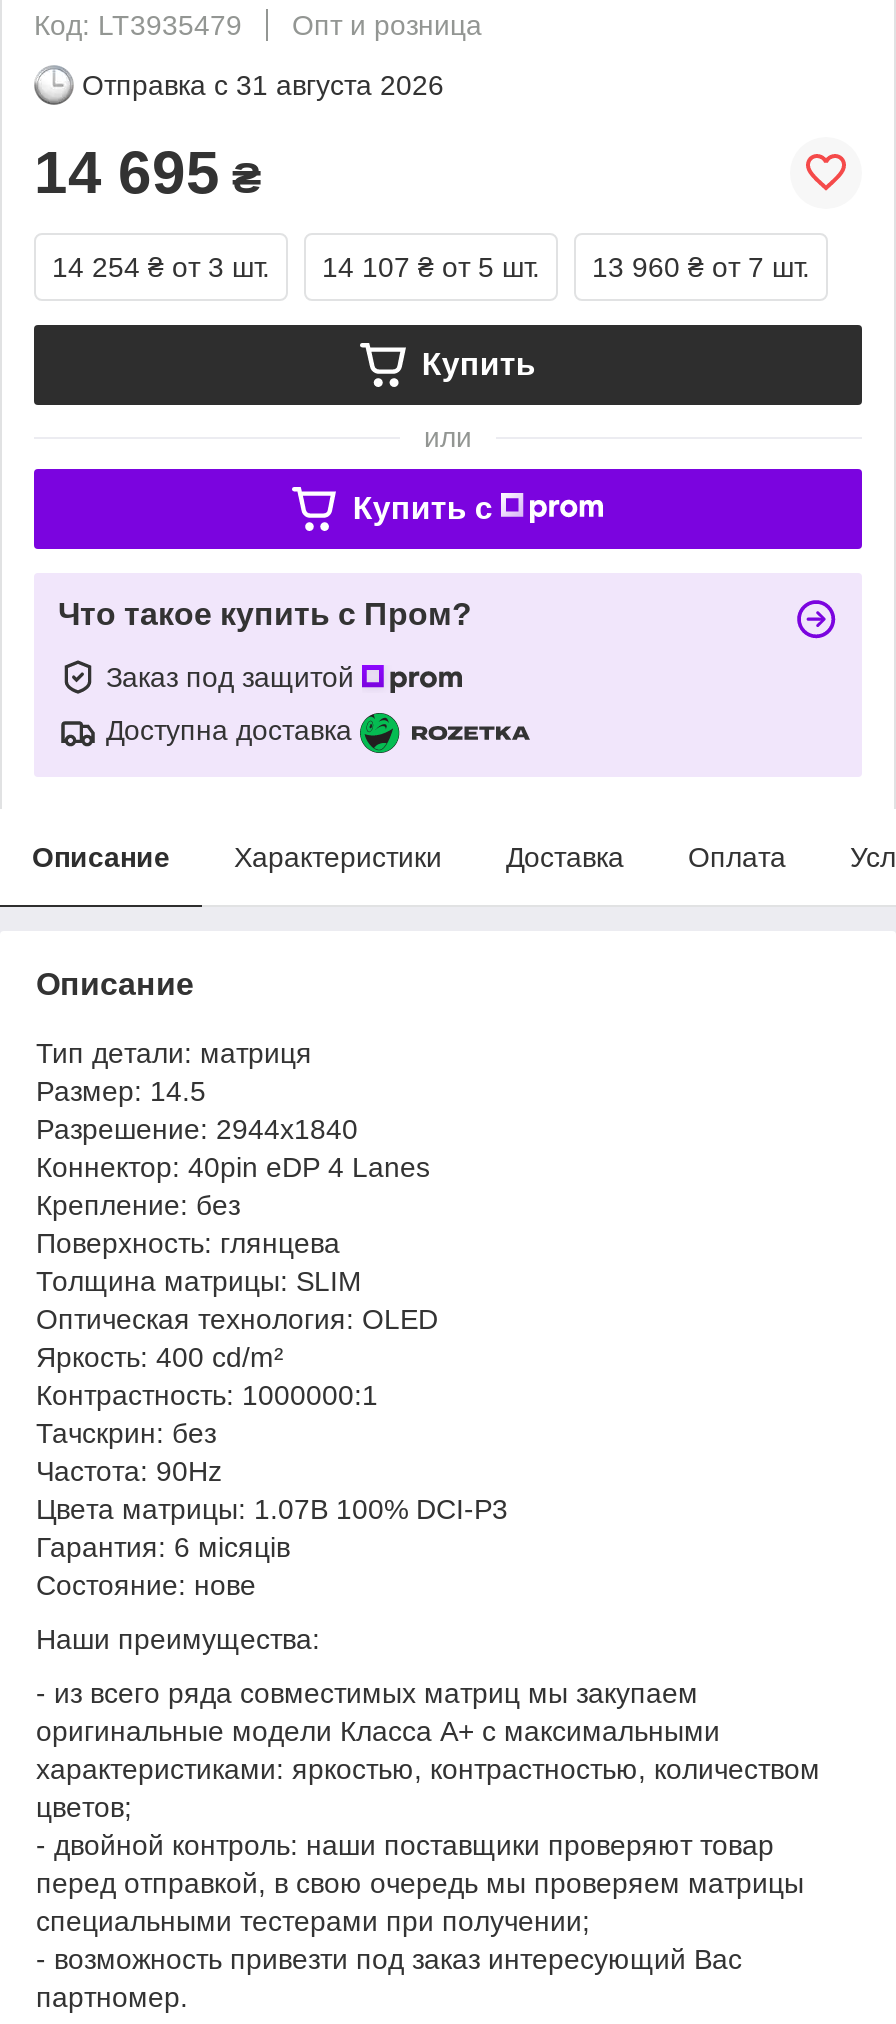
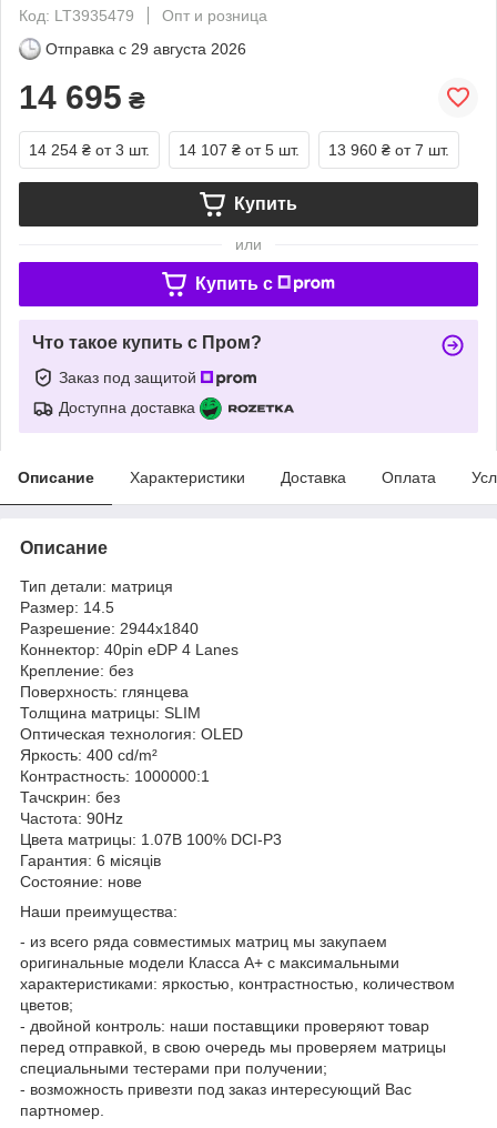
[82,69,444,101] Отправка с 31 августа 2026 -> [45,40,246,58] Отправка с 29 августа 2026

